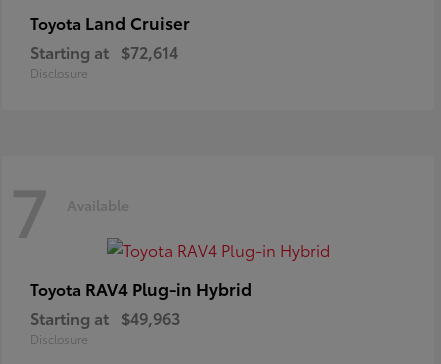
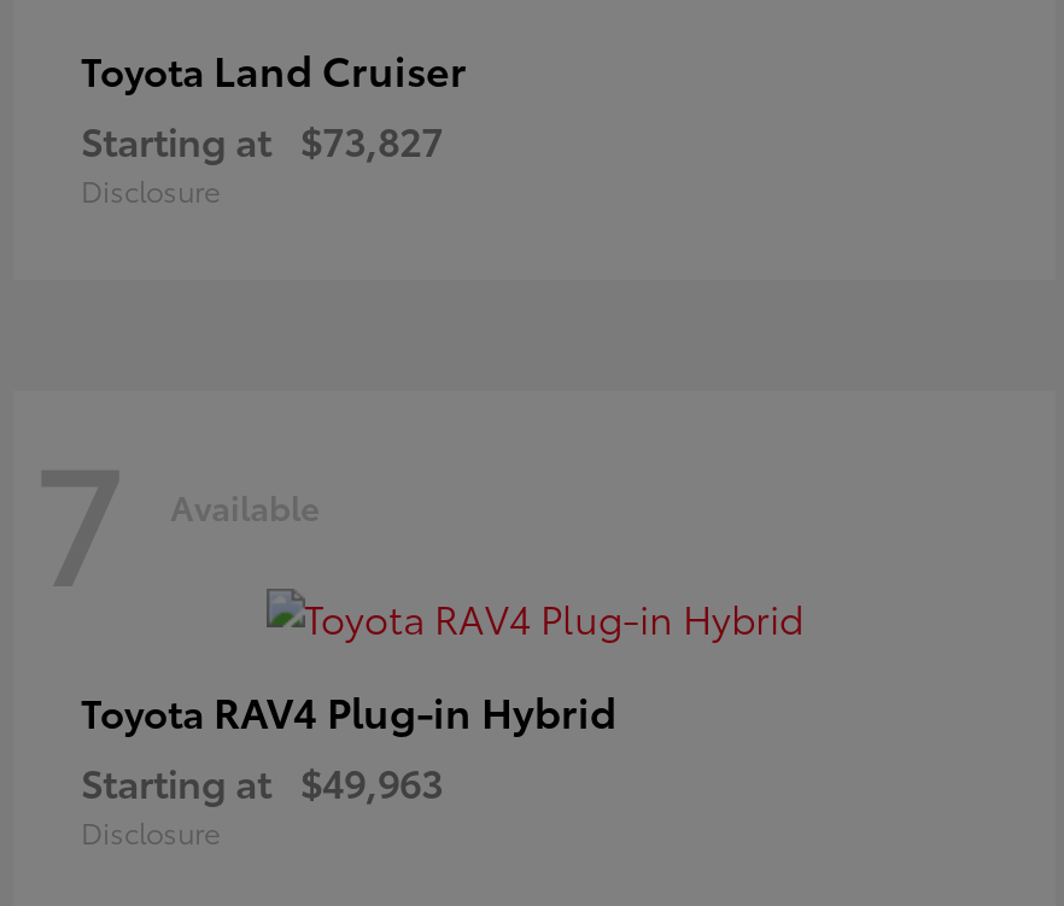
[30,40,178,63] Starting at $72,614 -> [81,111,443,166] Starting at $73,827

